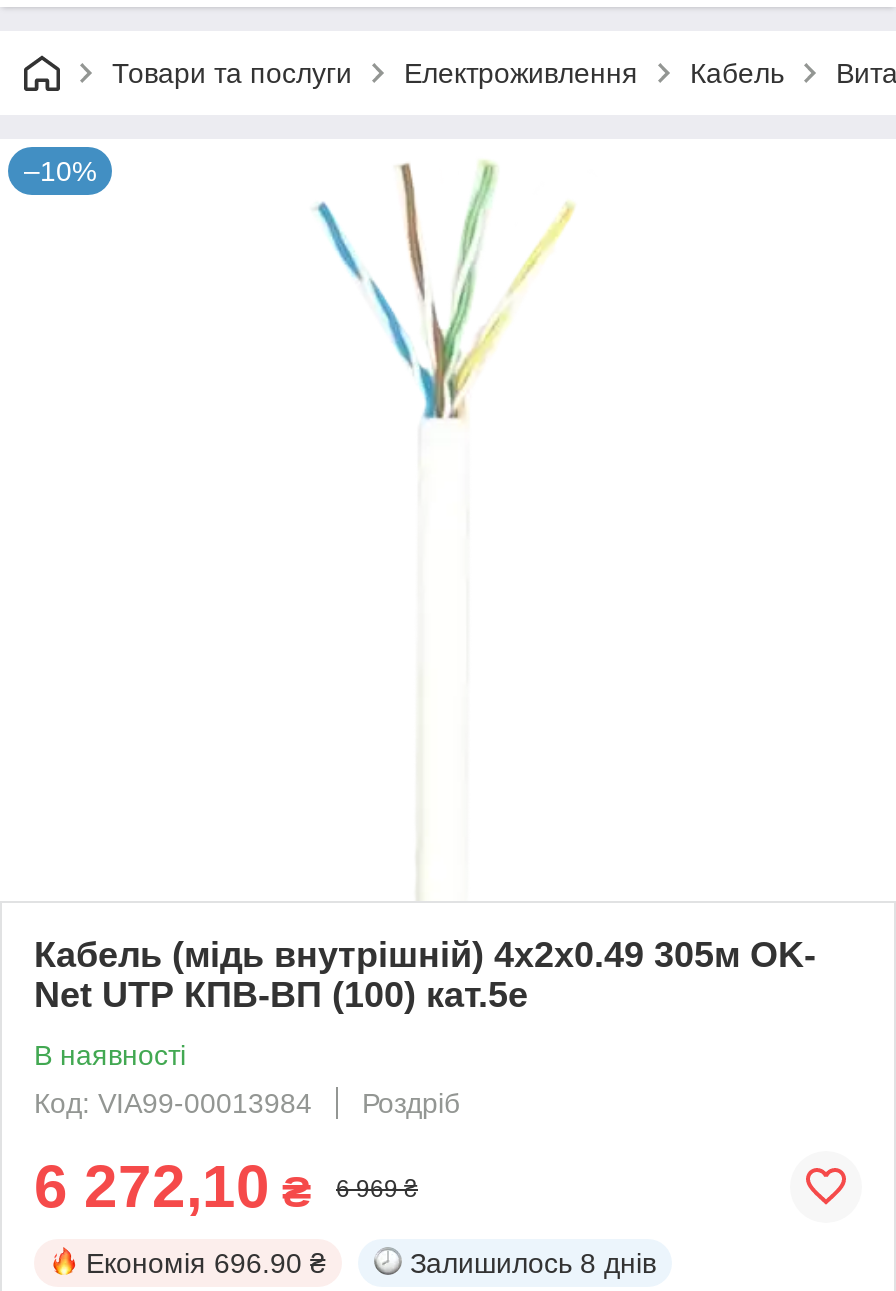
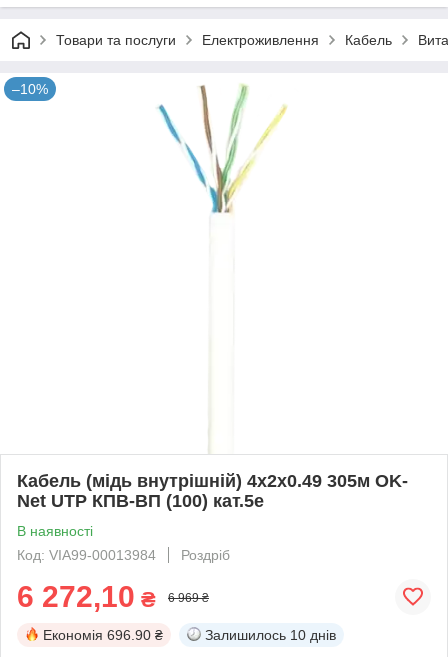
[410,1247,656,1279] Залишилось 8 днів -> [205,627,336,643] Залишилось 10 днів

